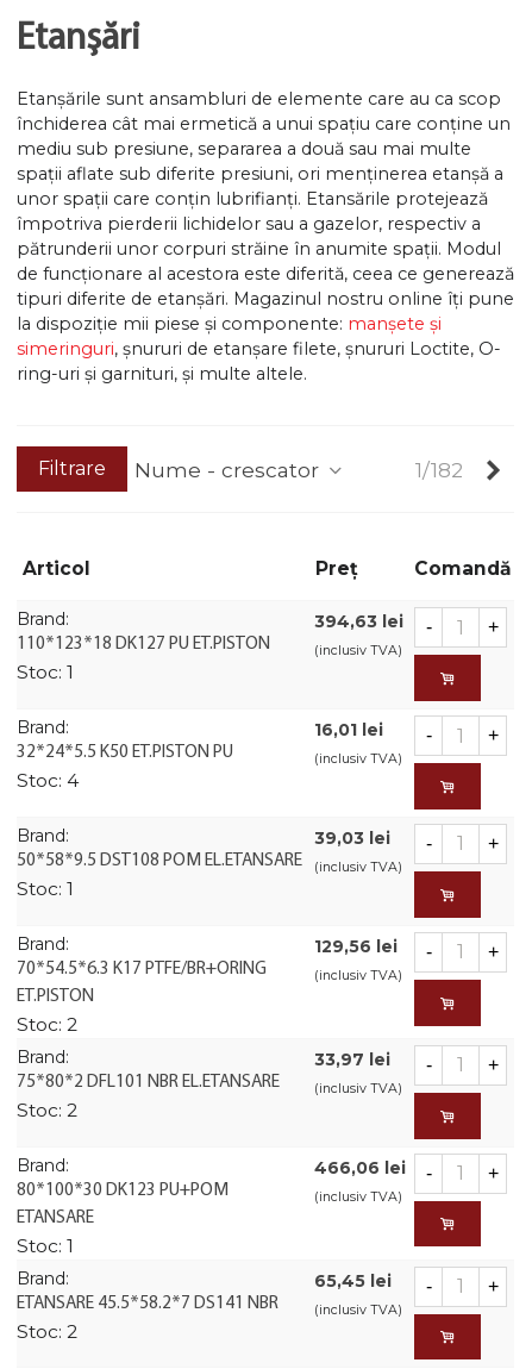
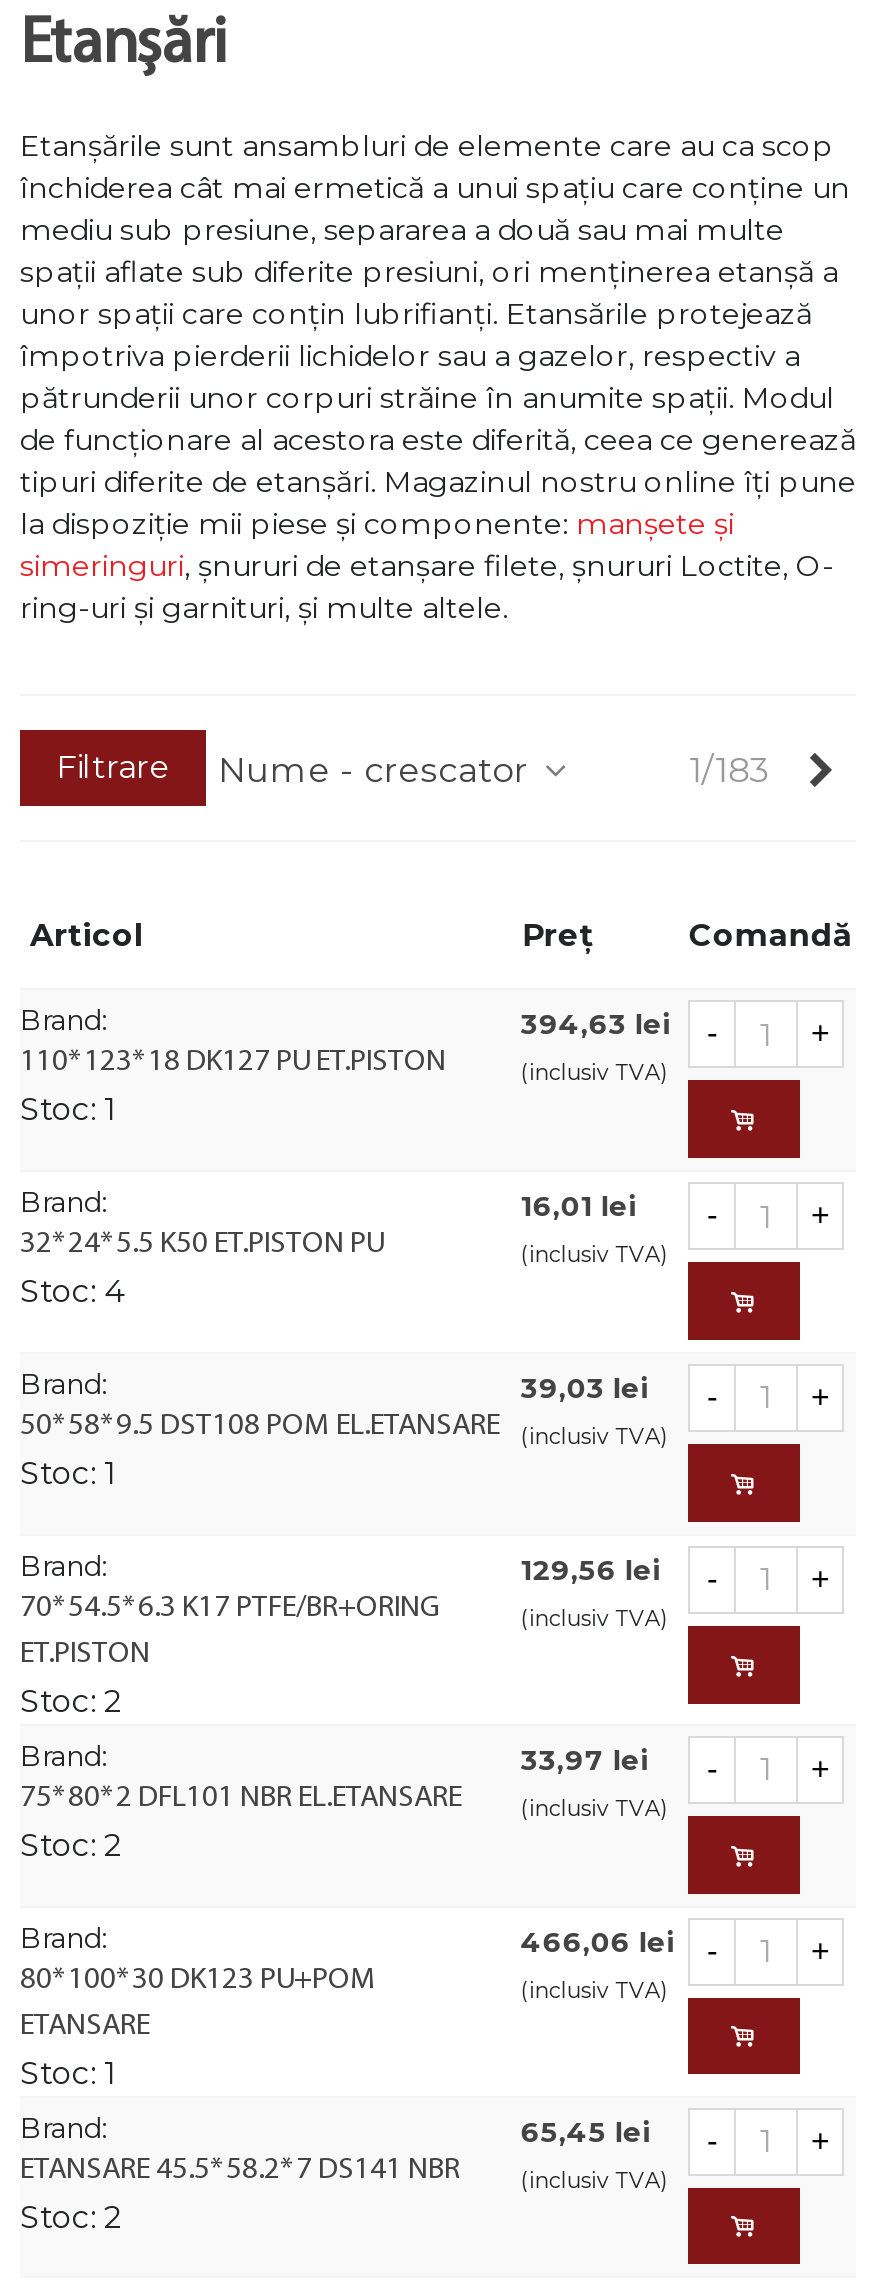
[415,457,463,482] 1/182 -> [690,747,770,789] 1/183

